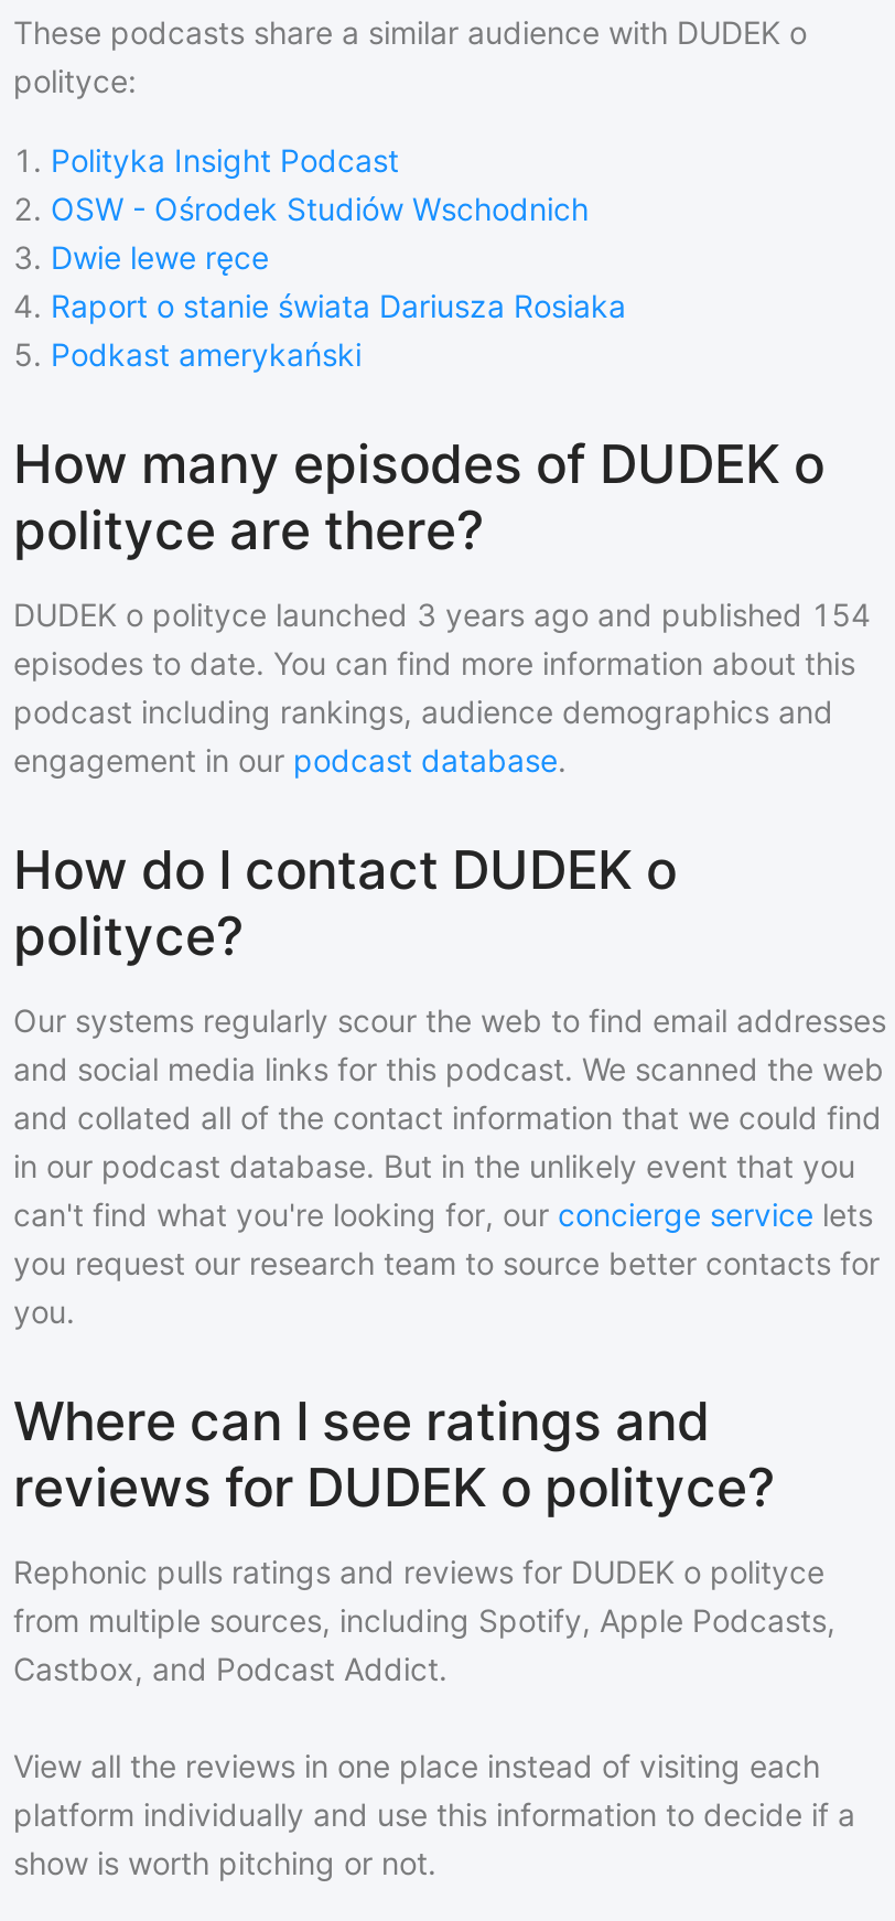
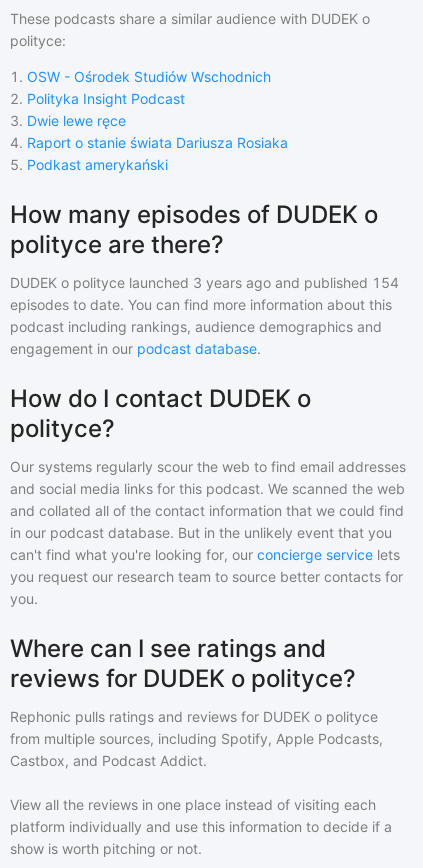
[13,141,589,227] 1. Polityka Insight Podcast | 2. OSW - Ośrodek Studiów Wschodnich -> [10,68,271,107] 1. OSW - Ośrodek Studiów Wschodnich | 2. Polityka Insight Podcast

